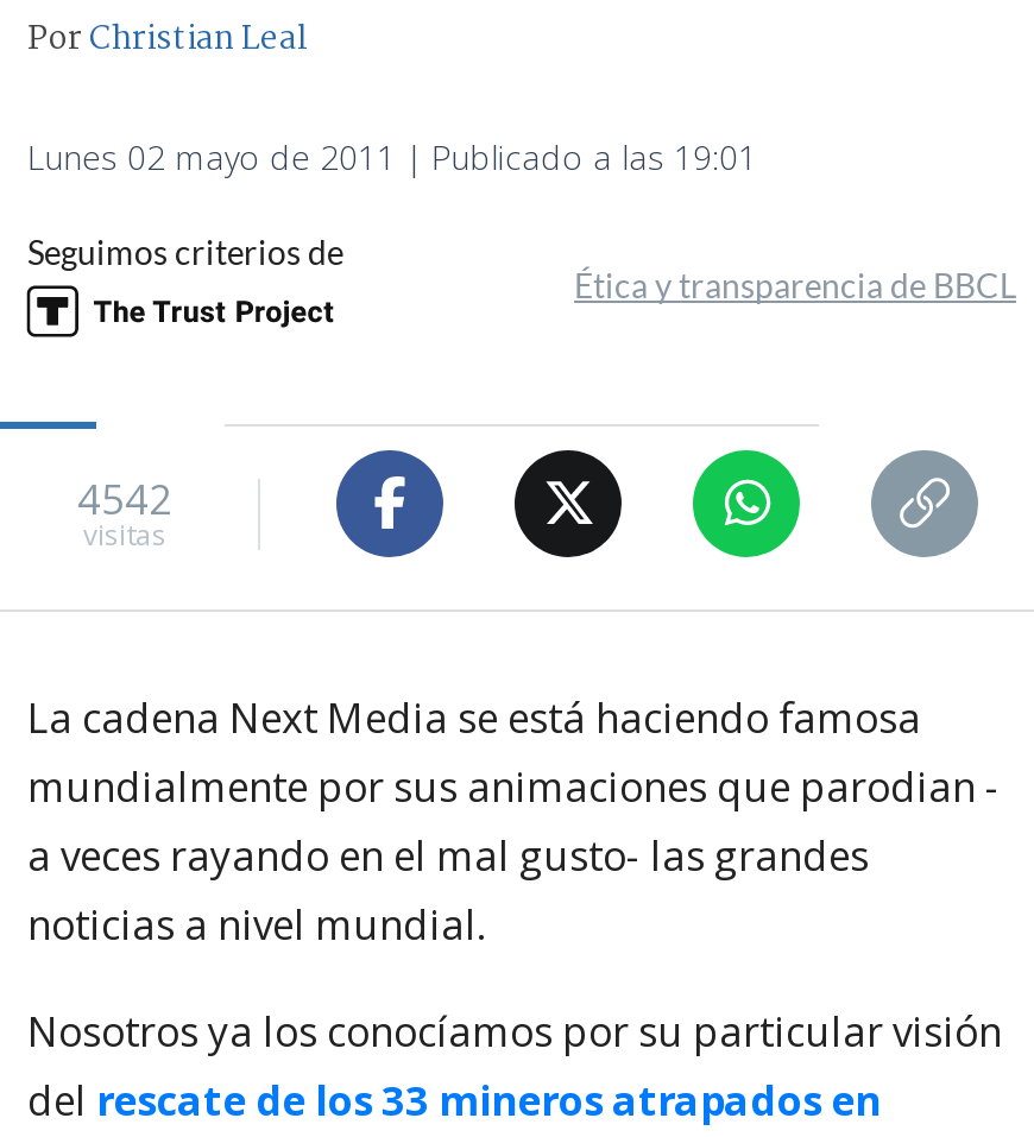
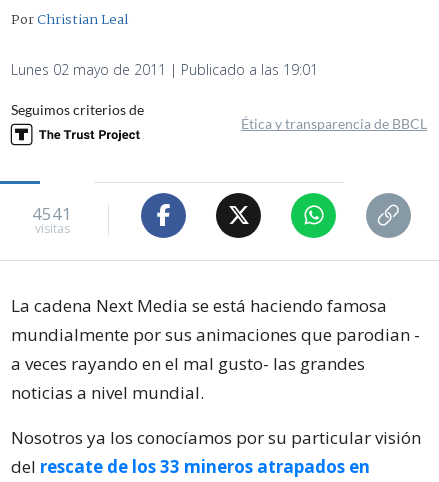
[77,472,172,527] 4542 -> [32,202,72,225] 4541

